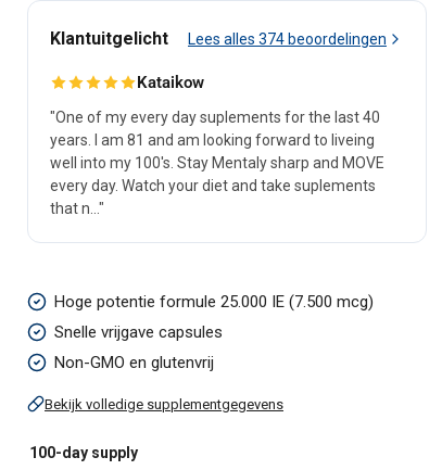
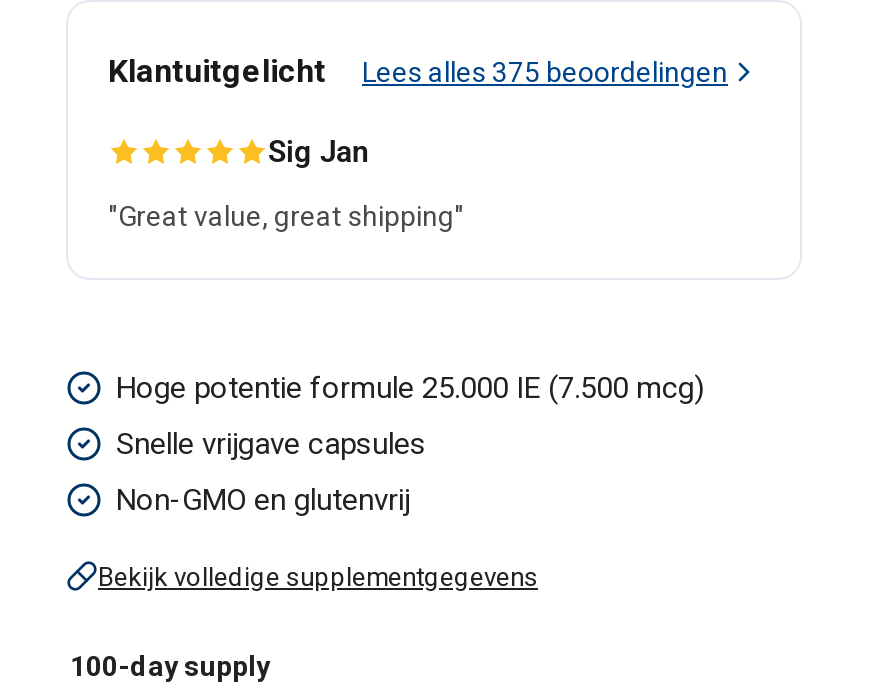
[188,30,387,47] Lees alles 374 beoordelingen -> [362,55,728,87] Lees alles 375 beoordelingen
[137,73,204,92] Kataikow -> [268,134,368,170] Sig Jan
[50,109,384,217] "One of my every day suplements for the last 40 | years. I am 81 and am looking forward to liveing | well into my 100's. Stay Mentaly sharp and MOVE | every day. Watch your diet and take suplements | that n..." -> [108,200,464,232] "Great value, great shipping"

